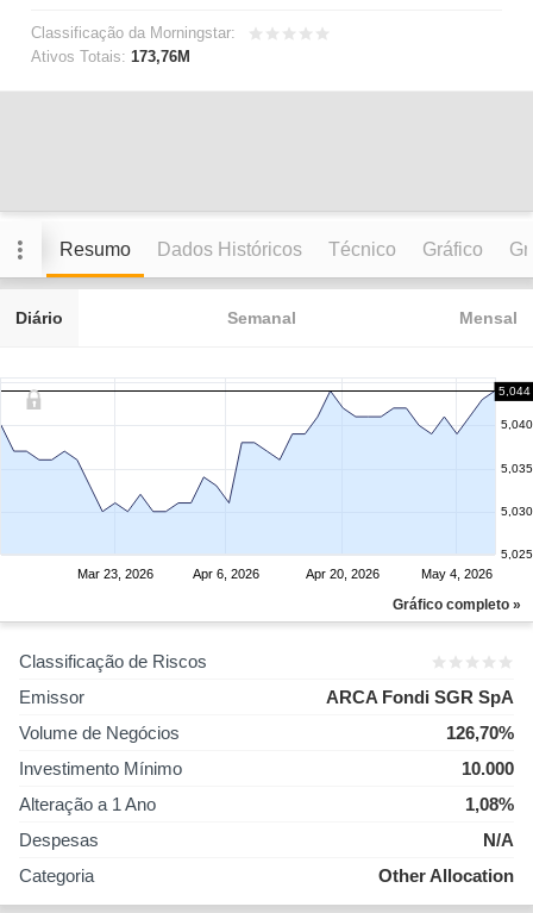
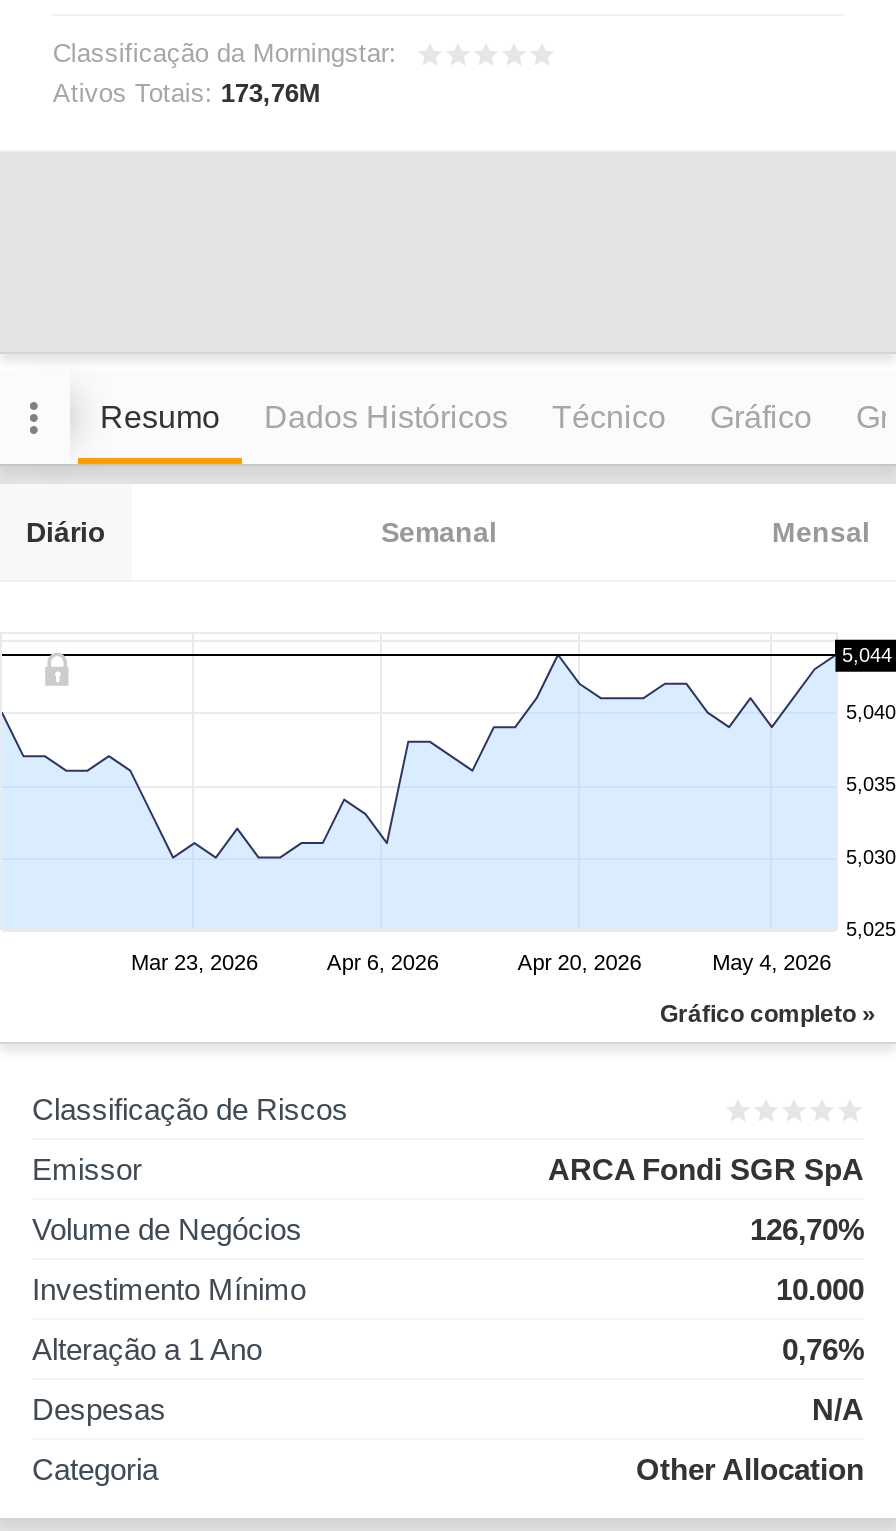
[465,794,514,814] 1,08% -> [782,1332,864,1366] 0,76%

